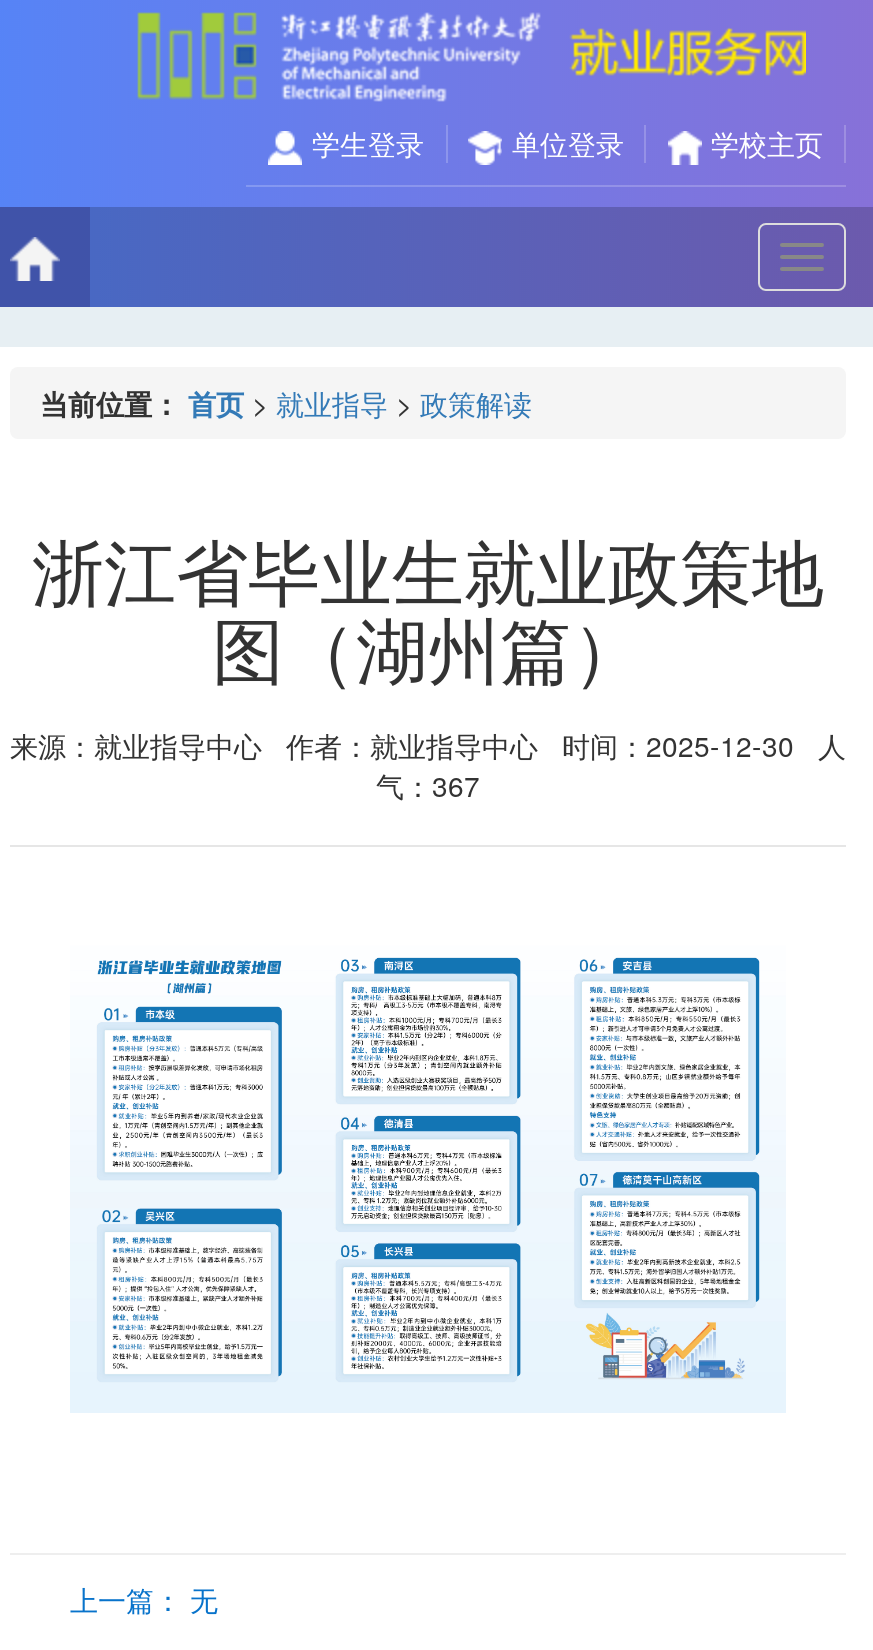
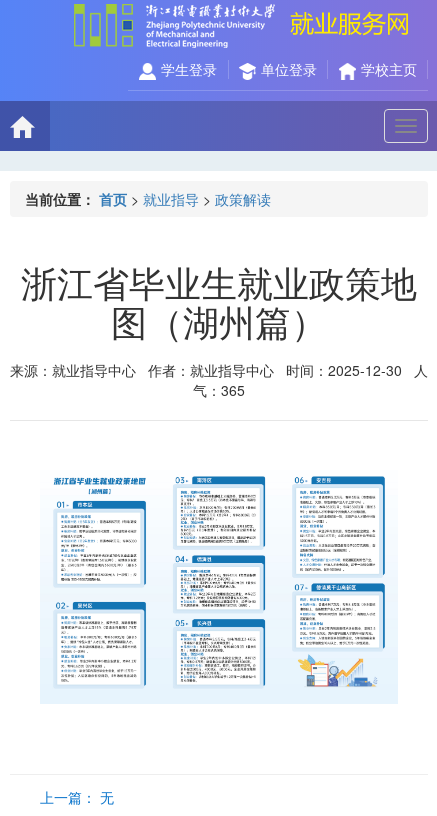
[376,765,480,805] 气：367 -> [193,380,245,400] 气：365

